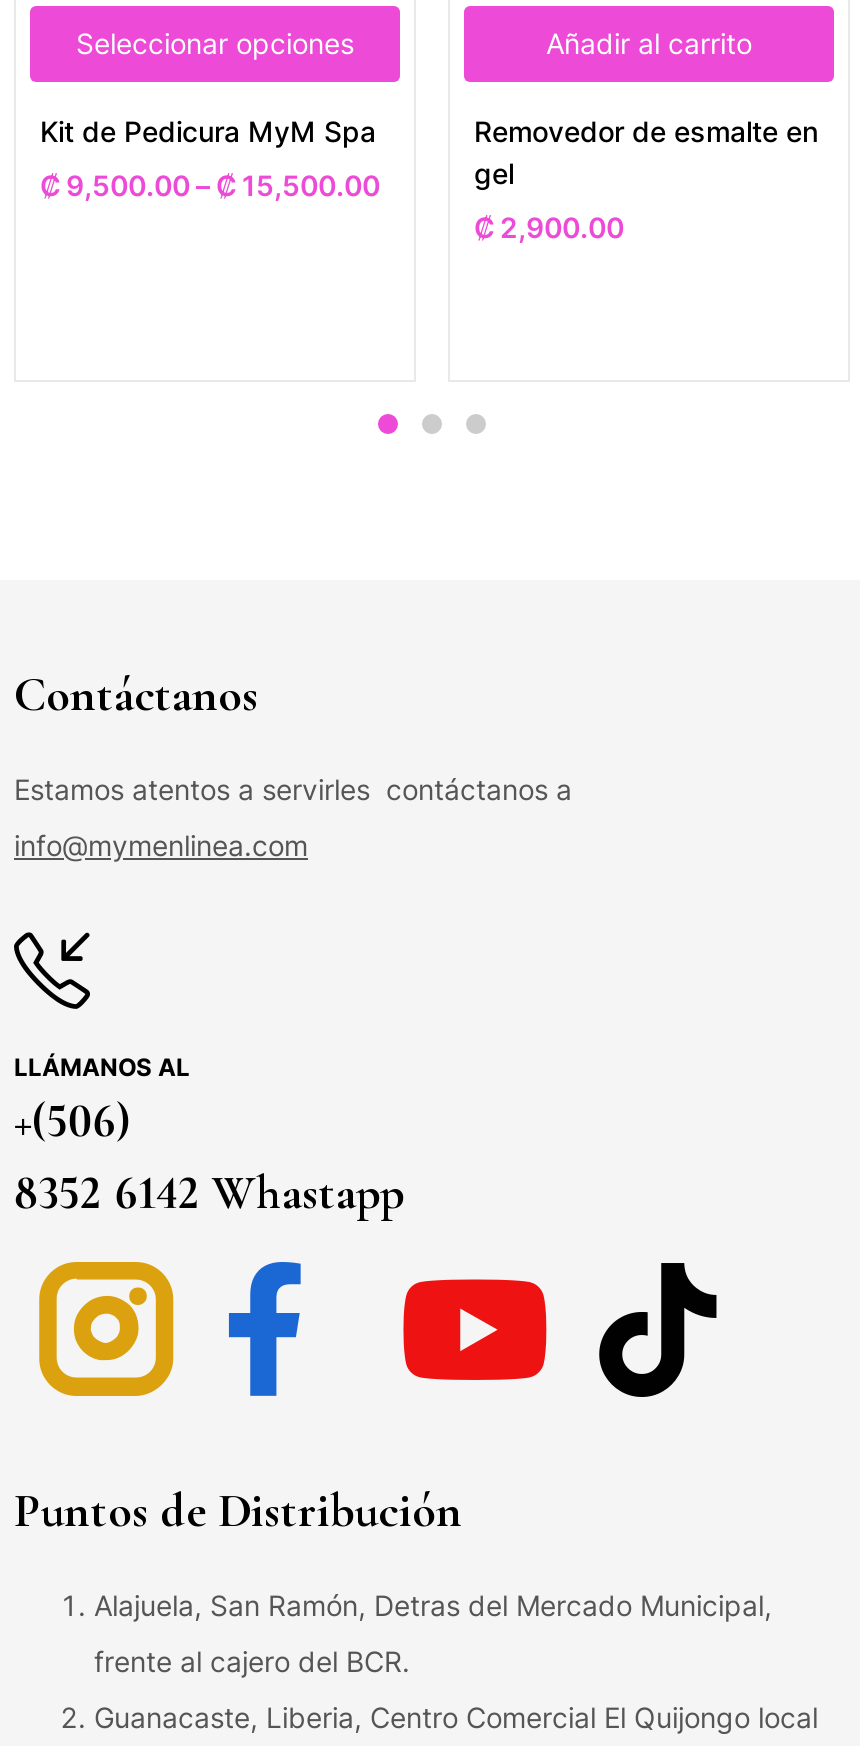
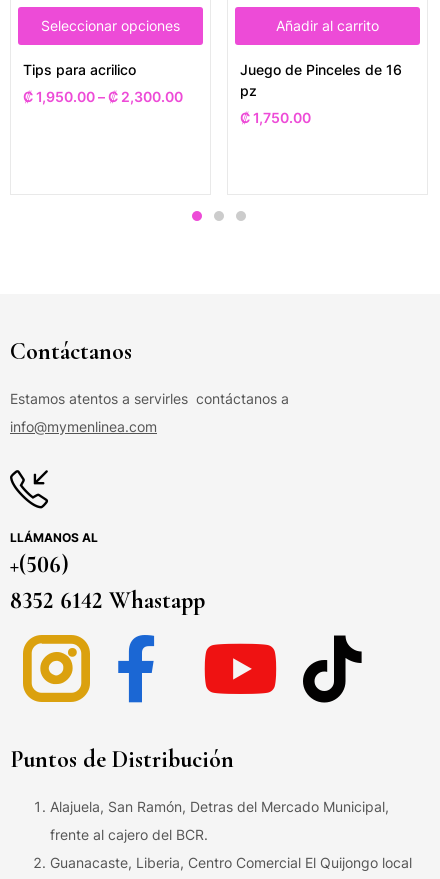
[40,114,384,148] Kit de Pedicura MyM Spa -> [23,61,136,78] Tips para acrilico
[474,114,818,190] Removedor de esmalte en | gel -> [240,61,402,99] Juego de Pinceles de 16 | pz
[40,168,380,202] ₡ 9,500.00 – ₡ 15,500.00 -> [23,88,183,105] ₡ 1,950.00 – ₡ 2,300.00
[474,210,624,244] ₡ 2,900.00 -> [240,109,311,126] ₡ 1,750.00

